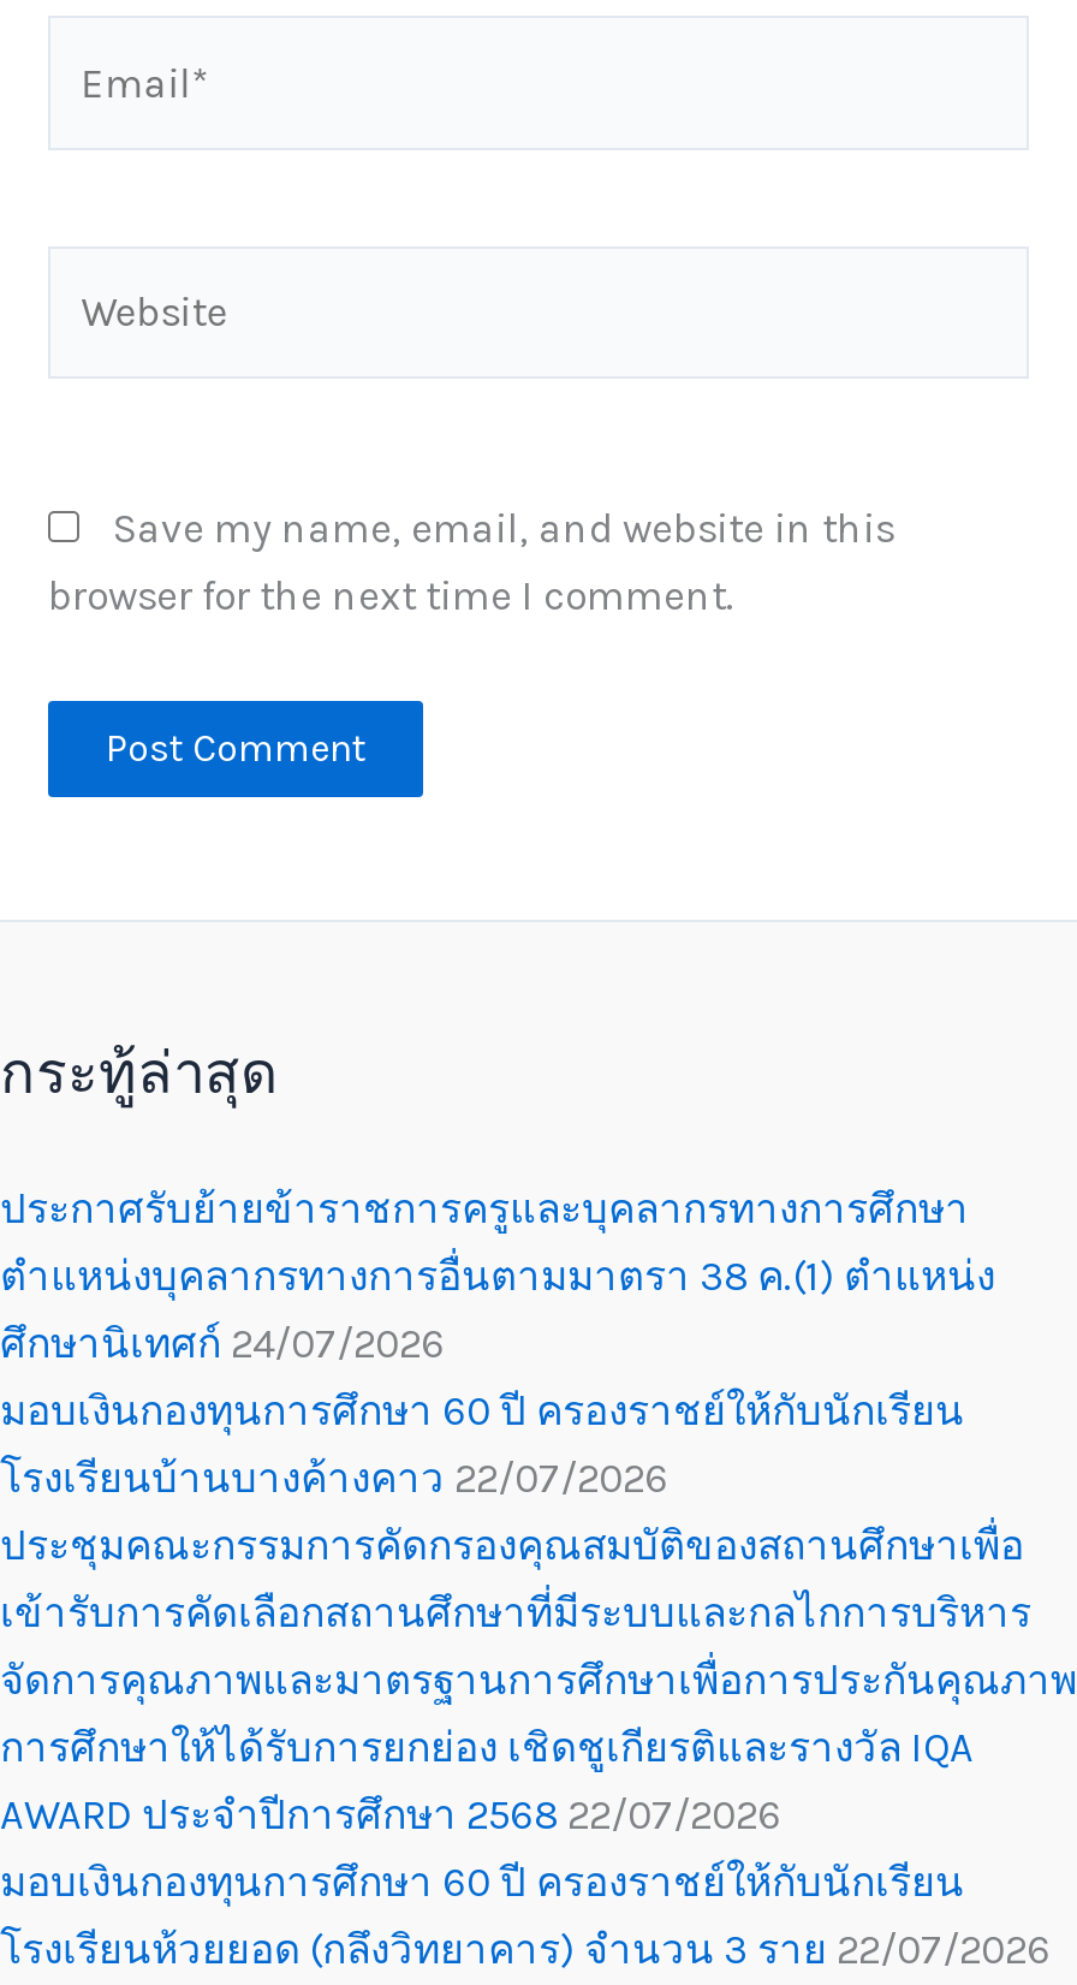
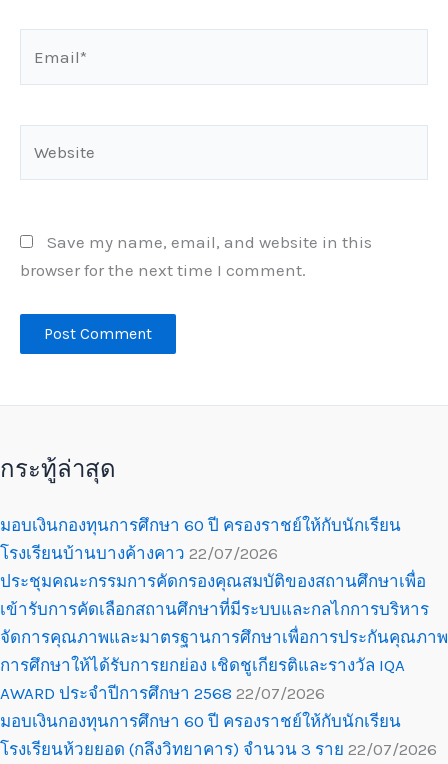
[0,1184,995,1367] ประกาศรับย้ายข้าราชการครูและบุคลากรทางการศึกษา | ตำแหน่งบุคลากรทางการอื่นตามมาตรา 38 ค.(1) ตำแหน่ง | ศึกษานิเทศก์ 24/07/2026 -> none

